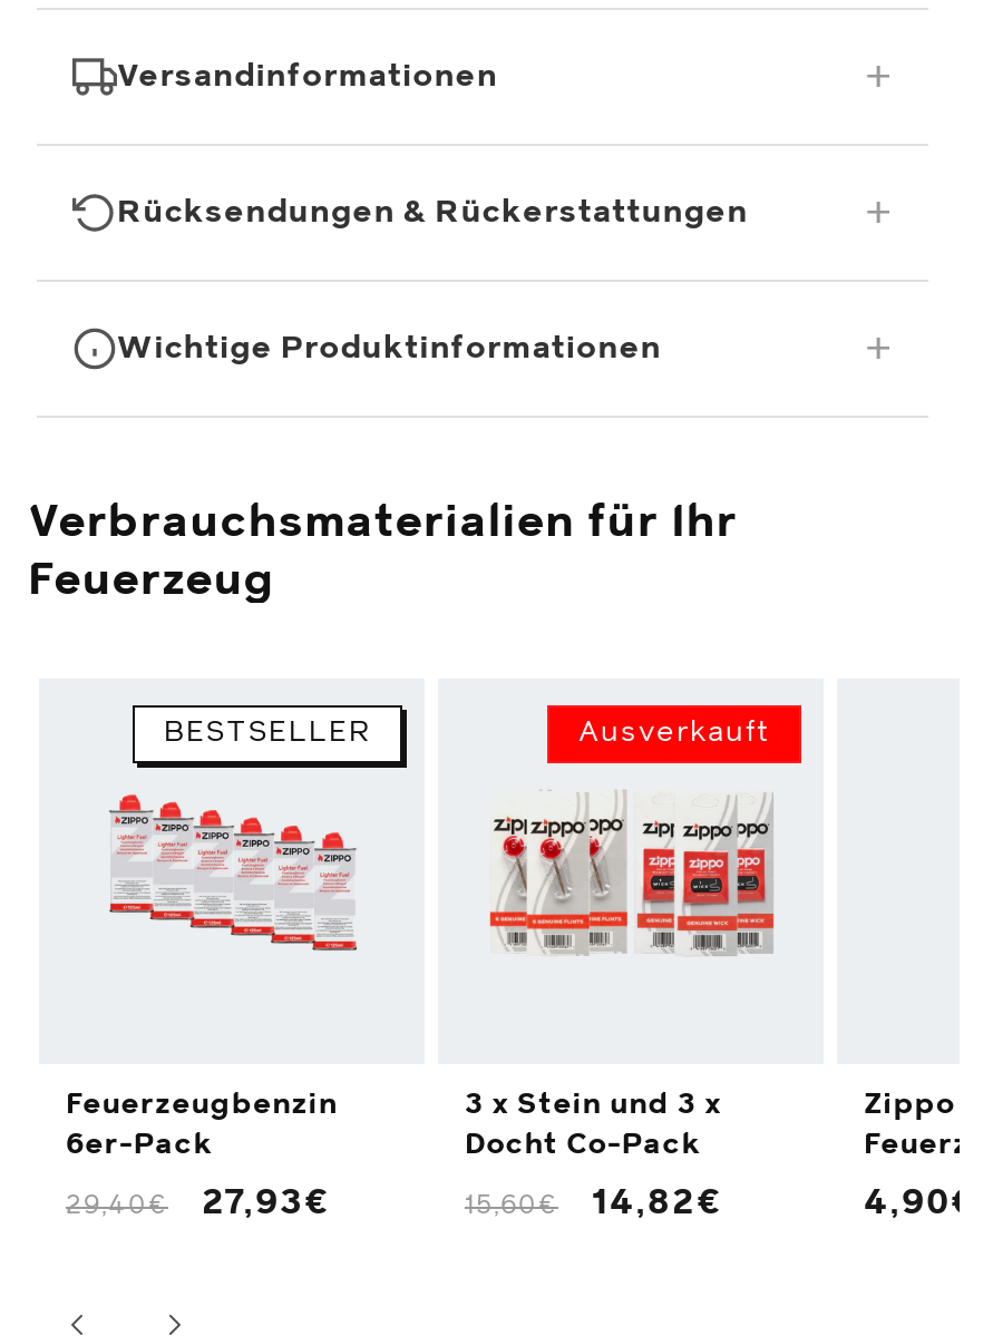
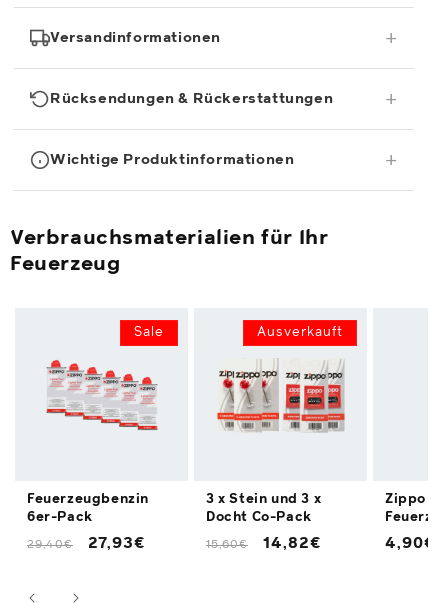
[164,719,371,748] BESTSELLER -> [134,326,164,339] Sale

